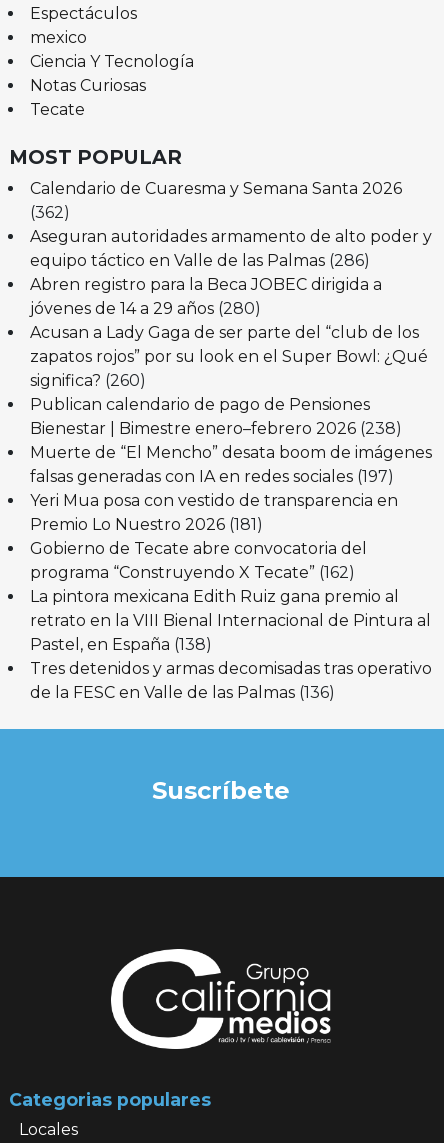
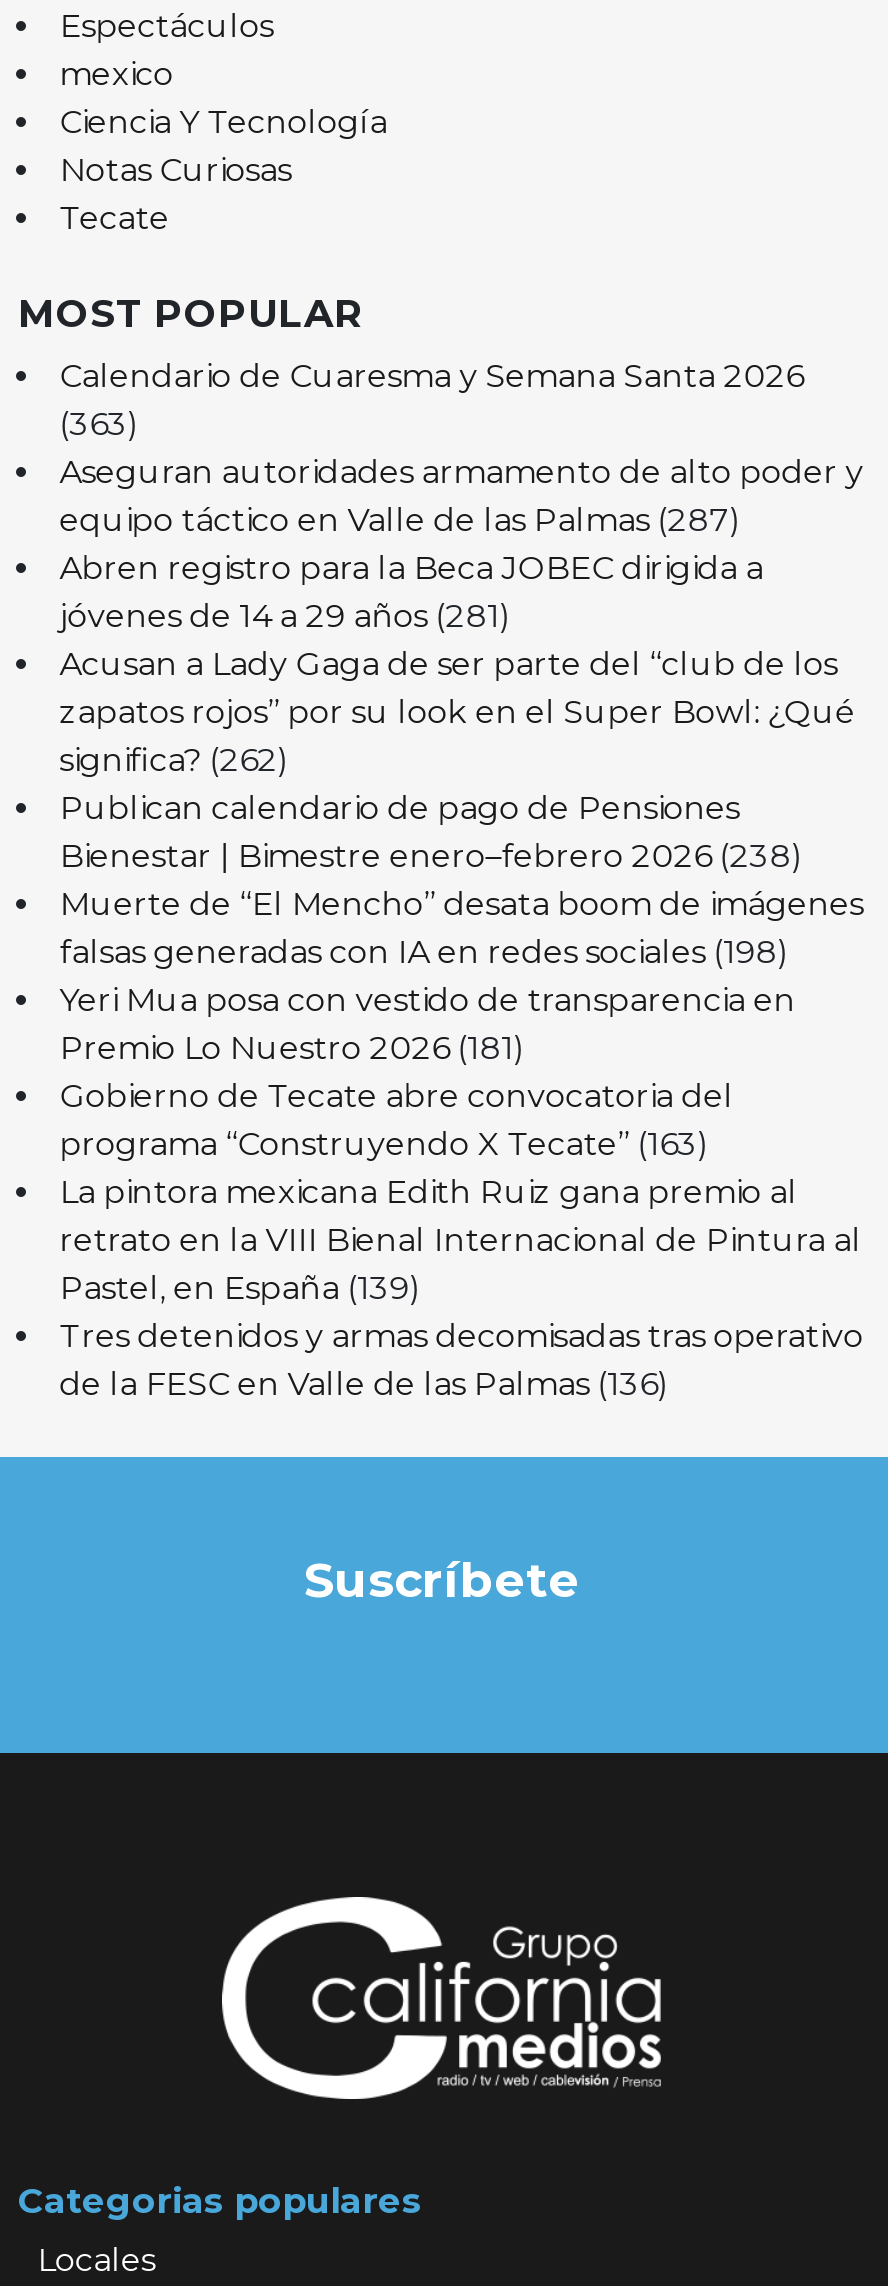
[30,203,70,222] (362) -> [60,405,140,443] (363)
[30,251,370,270] equipo táctico en Valle de las Palmas (286) -> [60,501,742,539] equipo táctico en Valle de las Palmas (287)
[30,299,261,318] jóvenes de 14 a 29 años (280) -> [60,597,512,635] jóvenes de 14 a 29 años (281)
[30,371,146,390] significa? (260) -> [60,741,290,779] significa? (262)
[30,467,394,486] falsas generadas con IA en redes sociales (197) -> [60,933,790,971] falsas generadas con IA en redes sociales (198)
[30,563,355,582] programa “Construyendo X Tecate” (162) -> [60,1125,710,1163] programa “Construyendo X Tecate” (163)
[30,635,212,654] Pastel, en España (138) -> [60,1269,422,1307] Pastel, en España (139)

